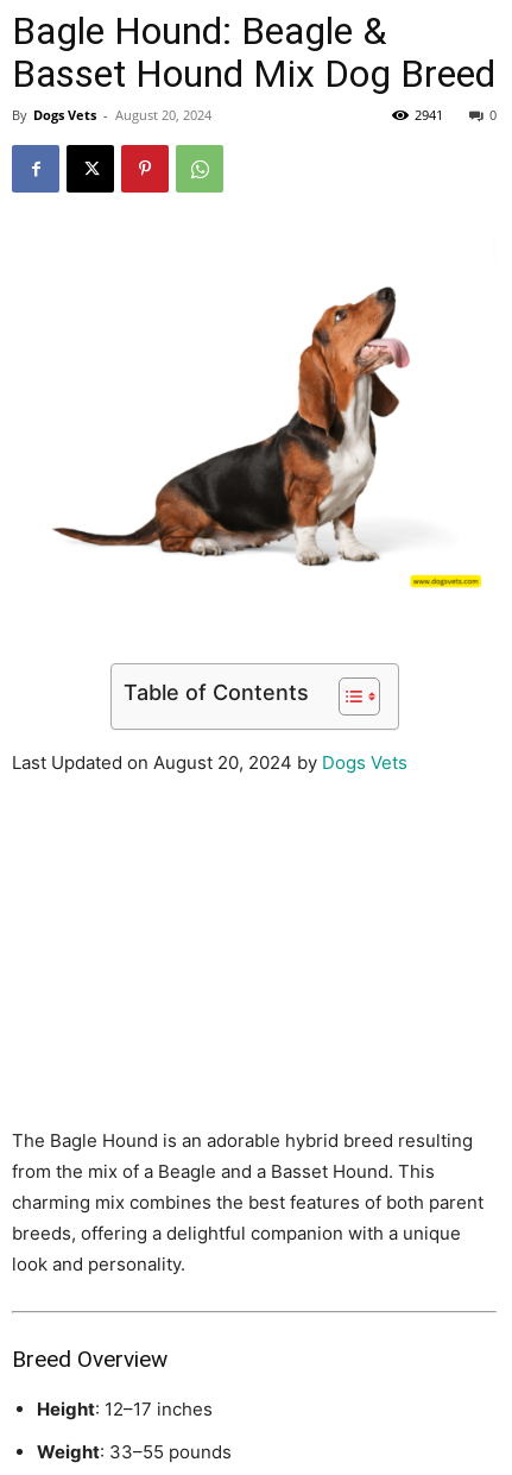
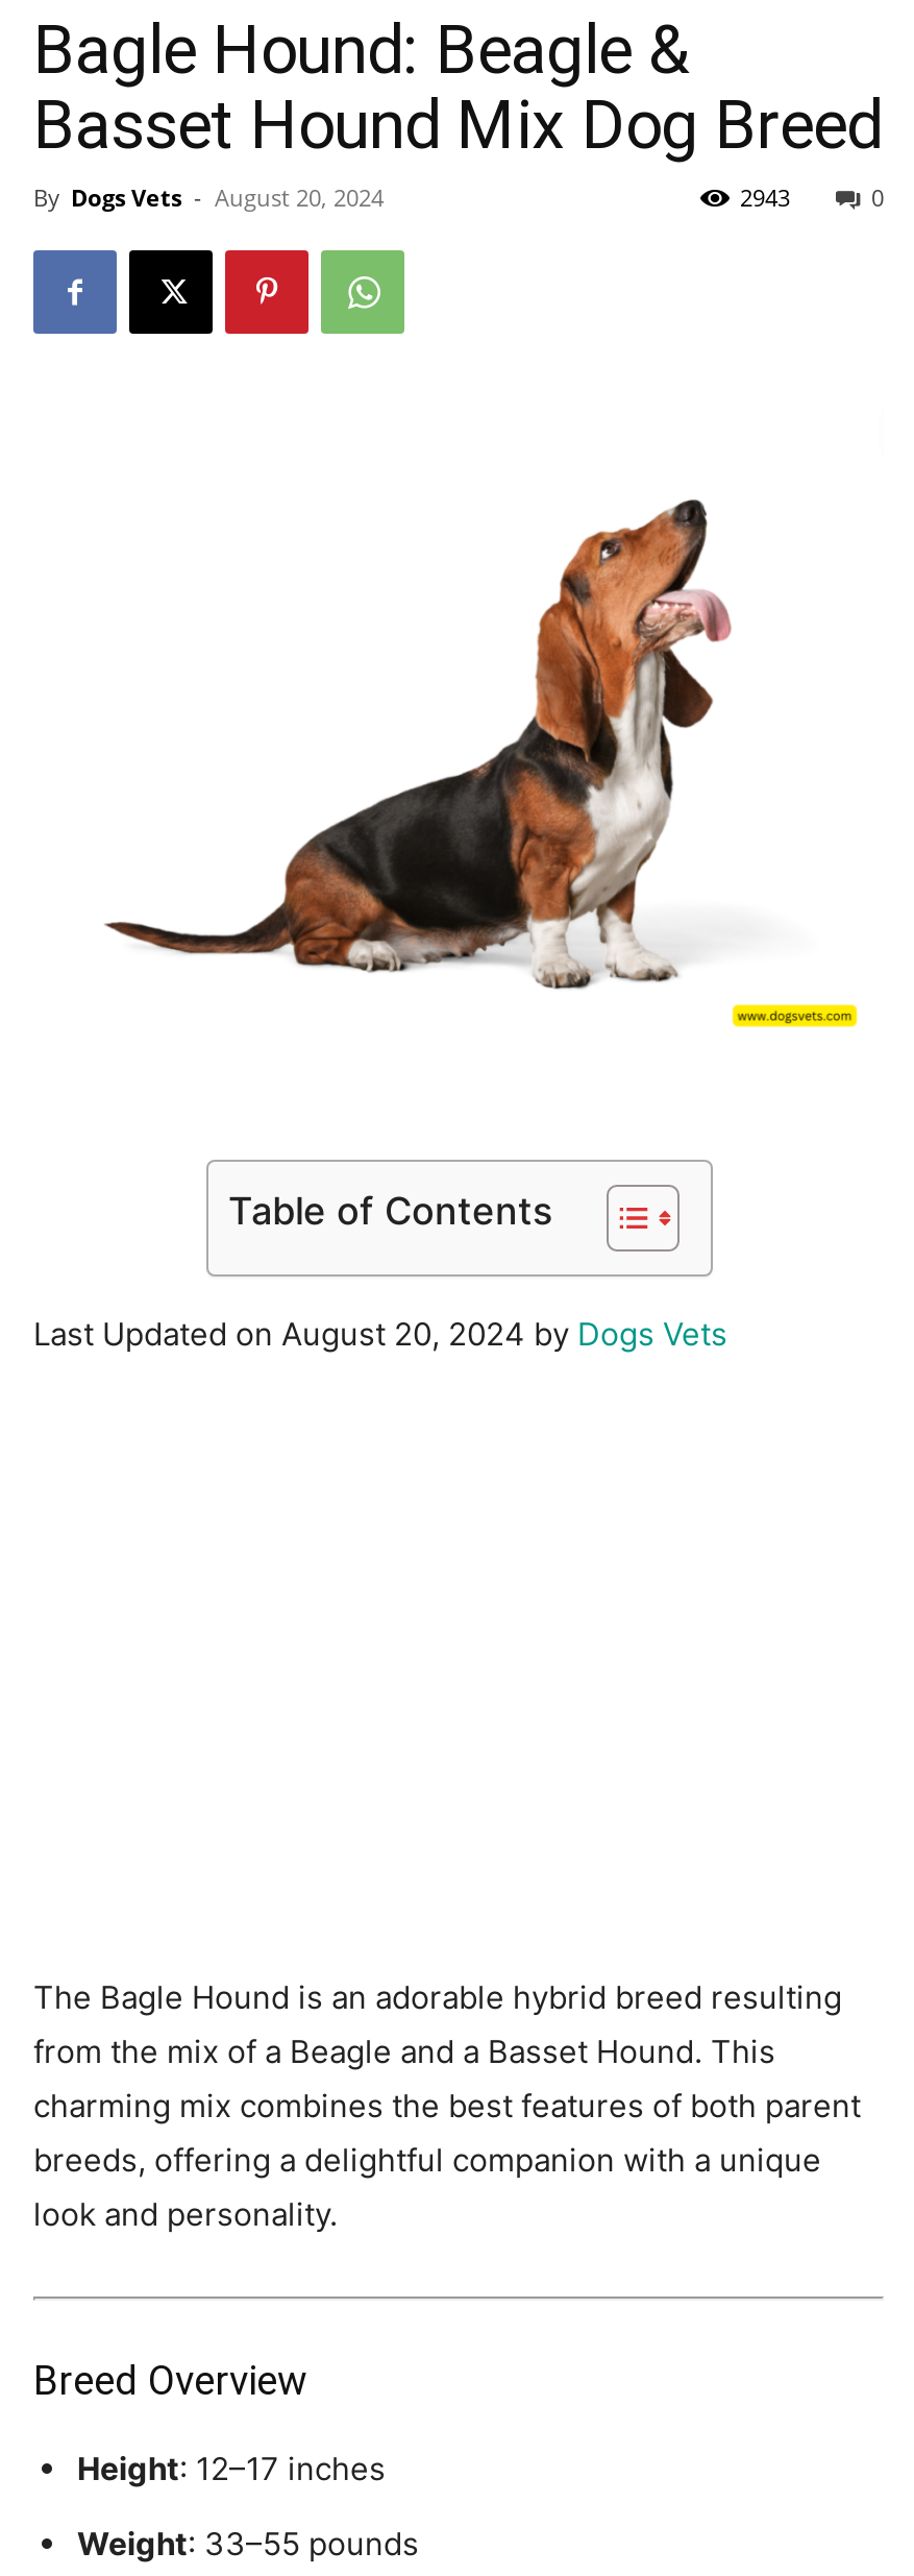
[415,106,443,124] 2941 -> [740,181,790,213] 2943

